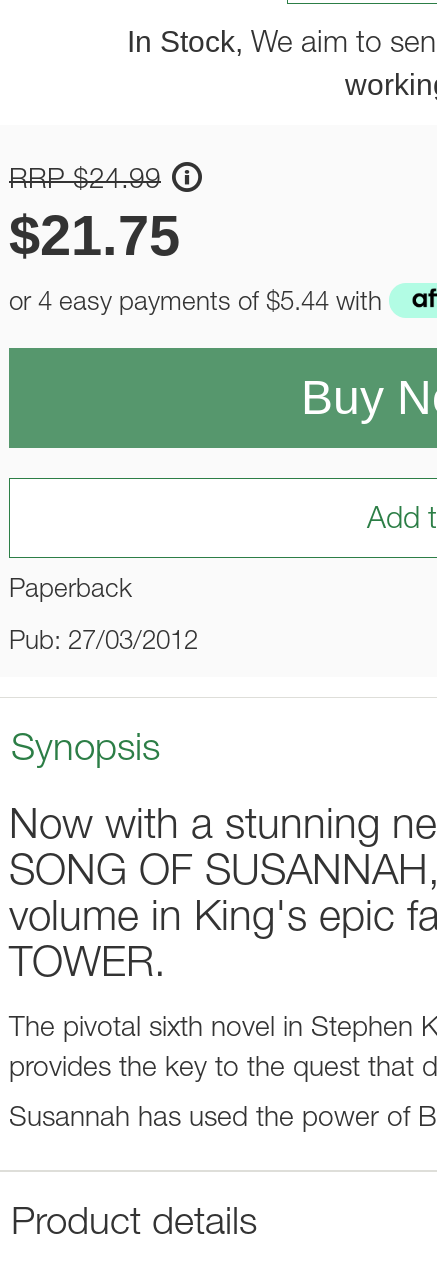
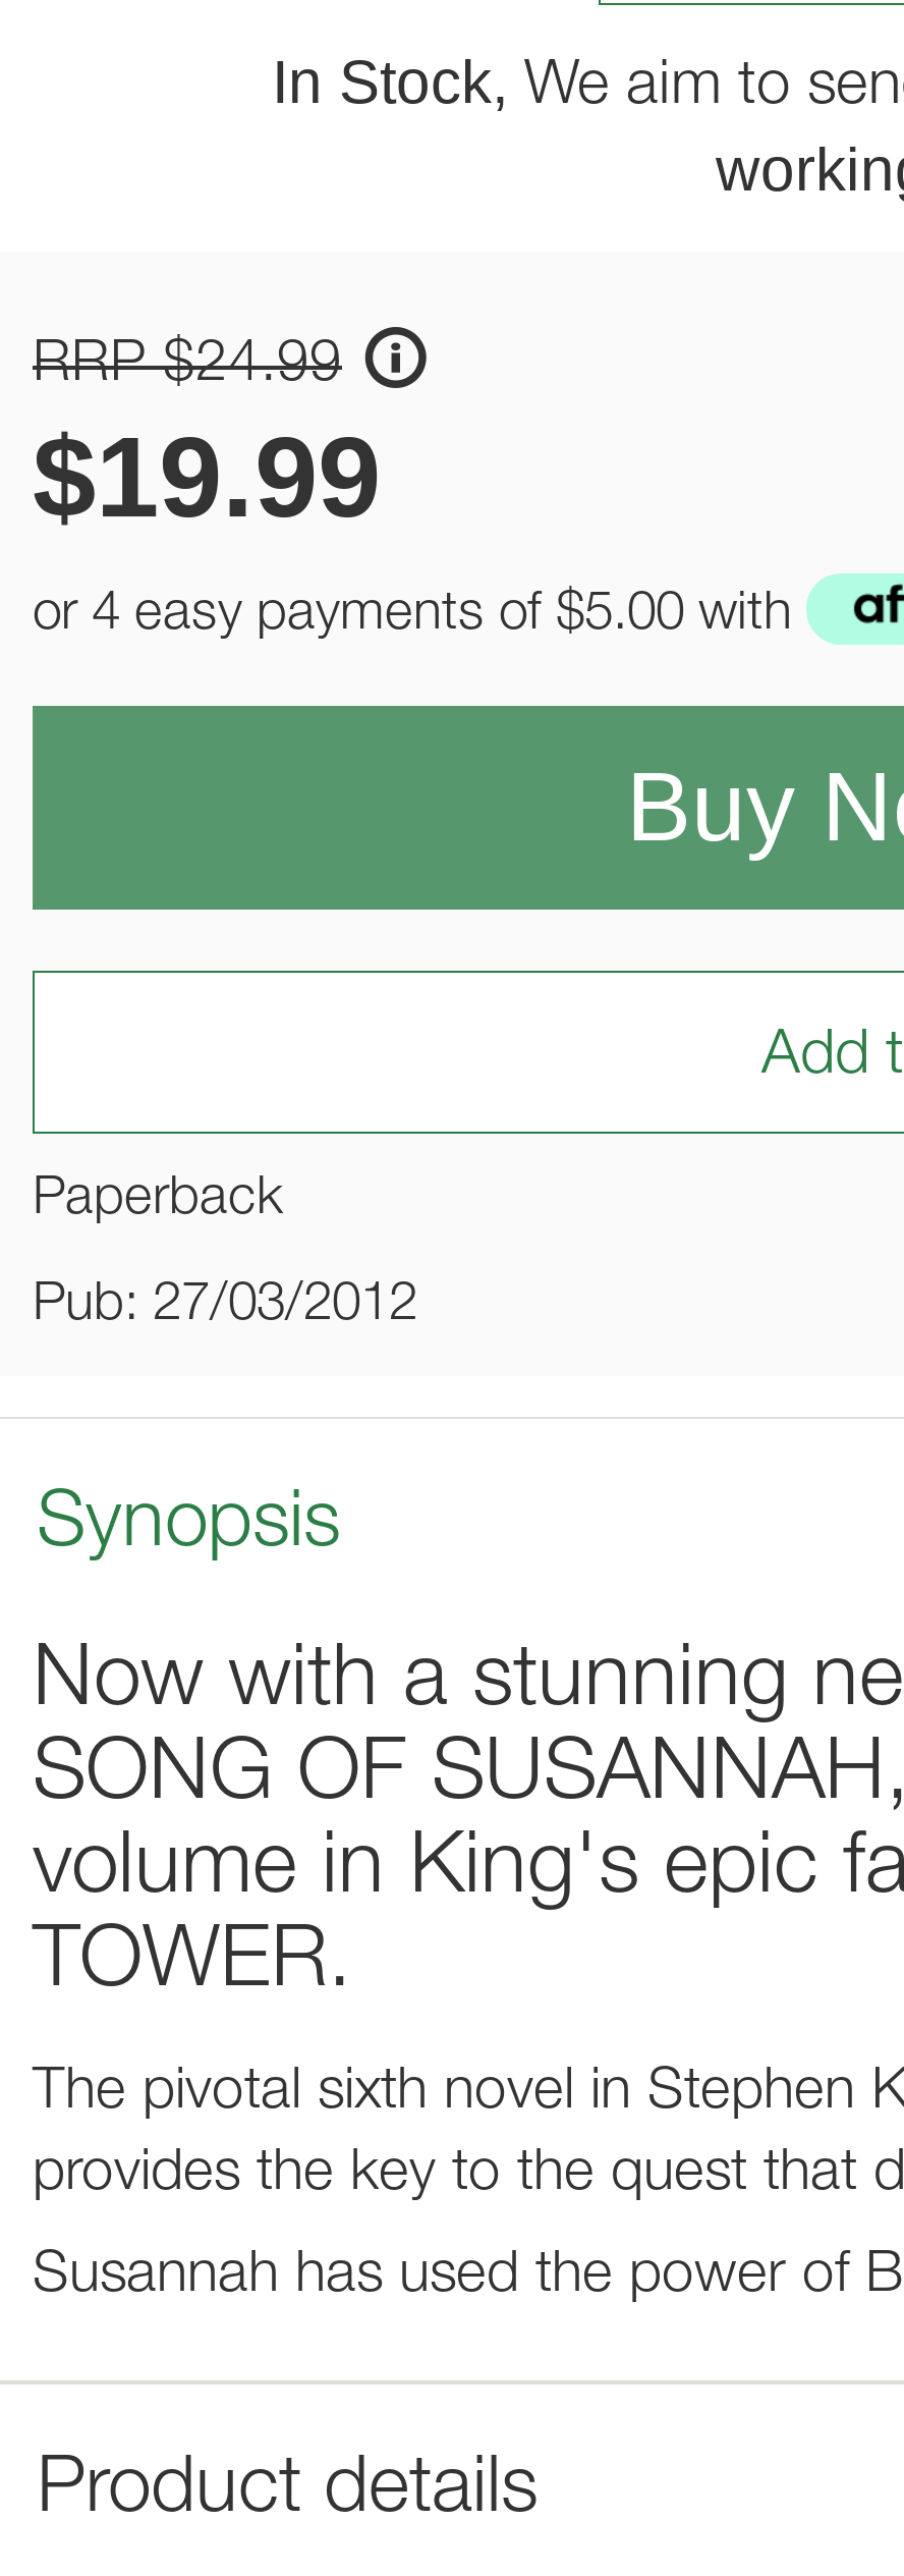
[9,204,180,267] $21.75 -> [33,413,381,541] $19.99
[9,291,382,317] or 4 easy payments of $5.44 with -> [33,590,792,643] or 4 easy payments of $5.00 with

